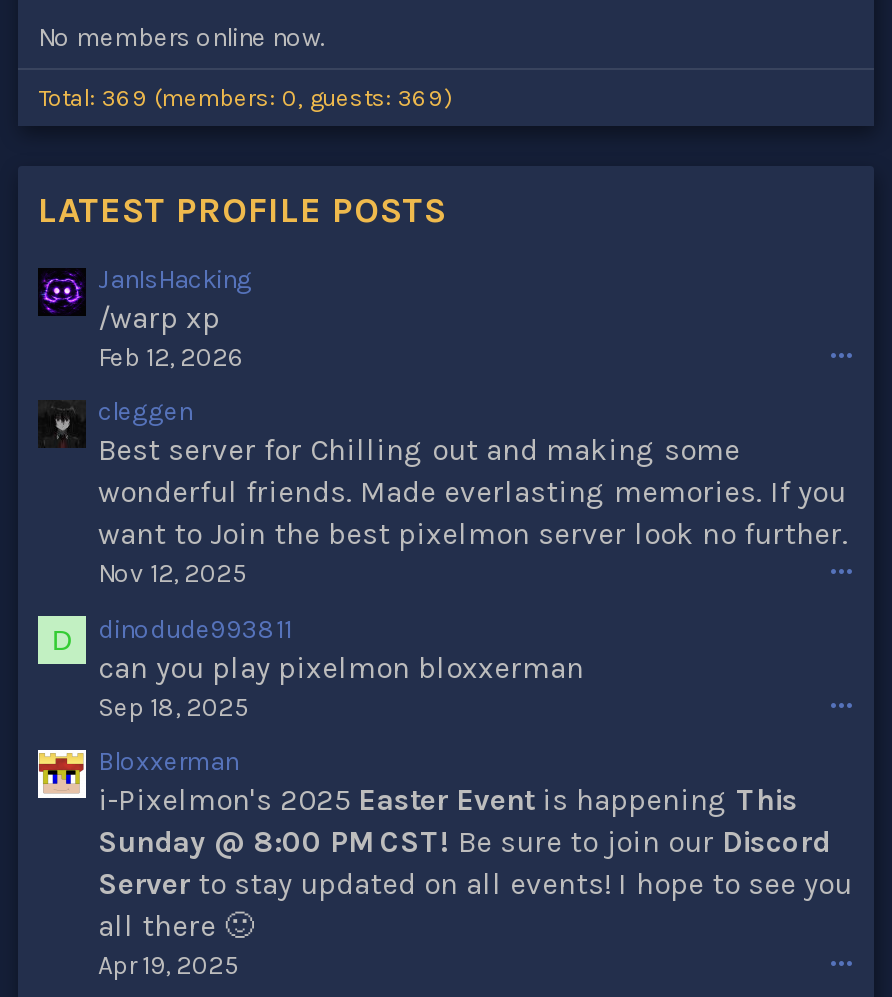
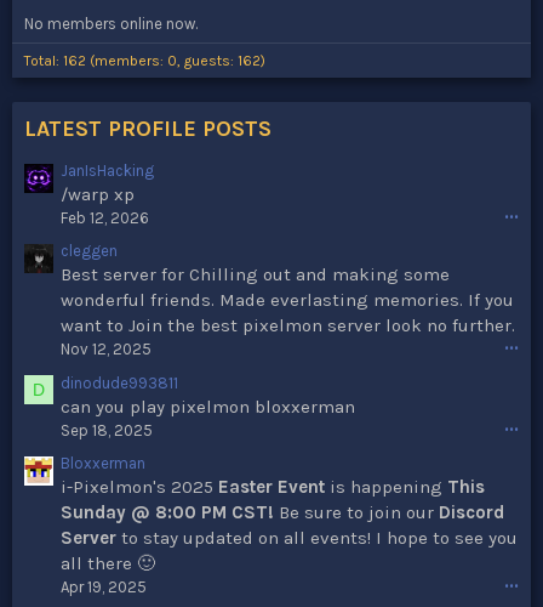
[38,83,452,111] Total: 369 (members: 0, guests: 369) -> [24,52,265,69] Total: 162 (members: 0, guests: 162)

